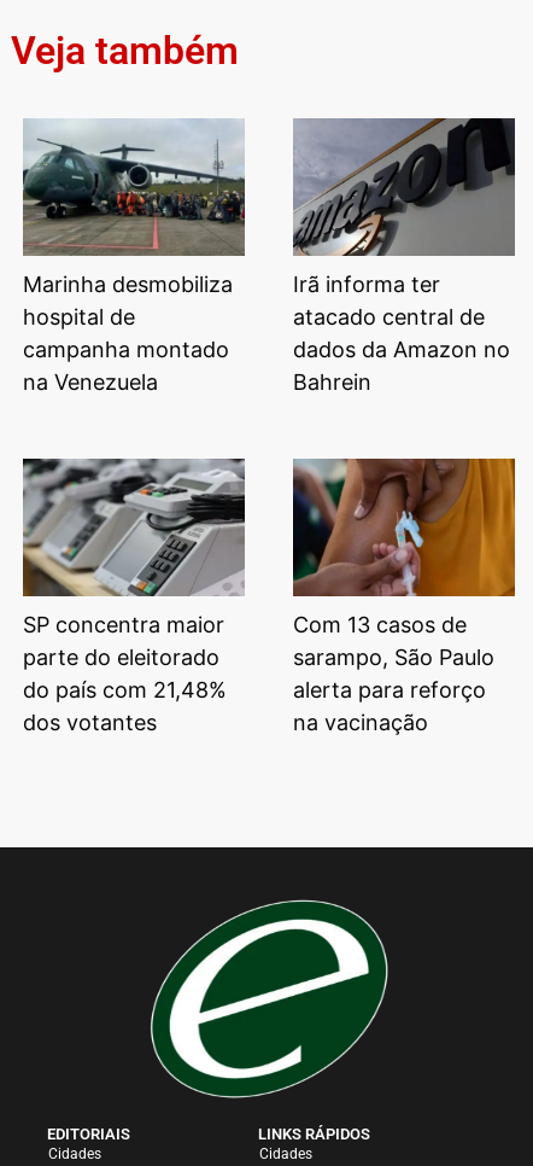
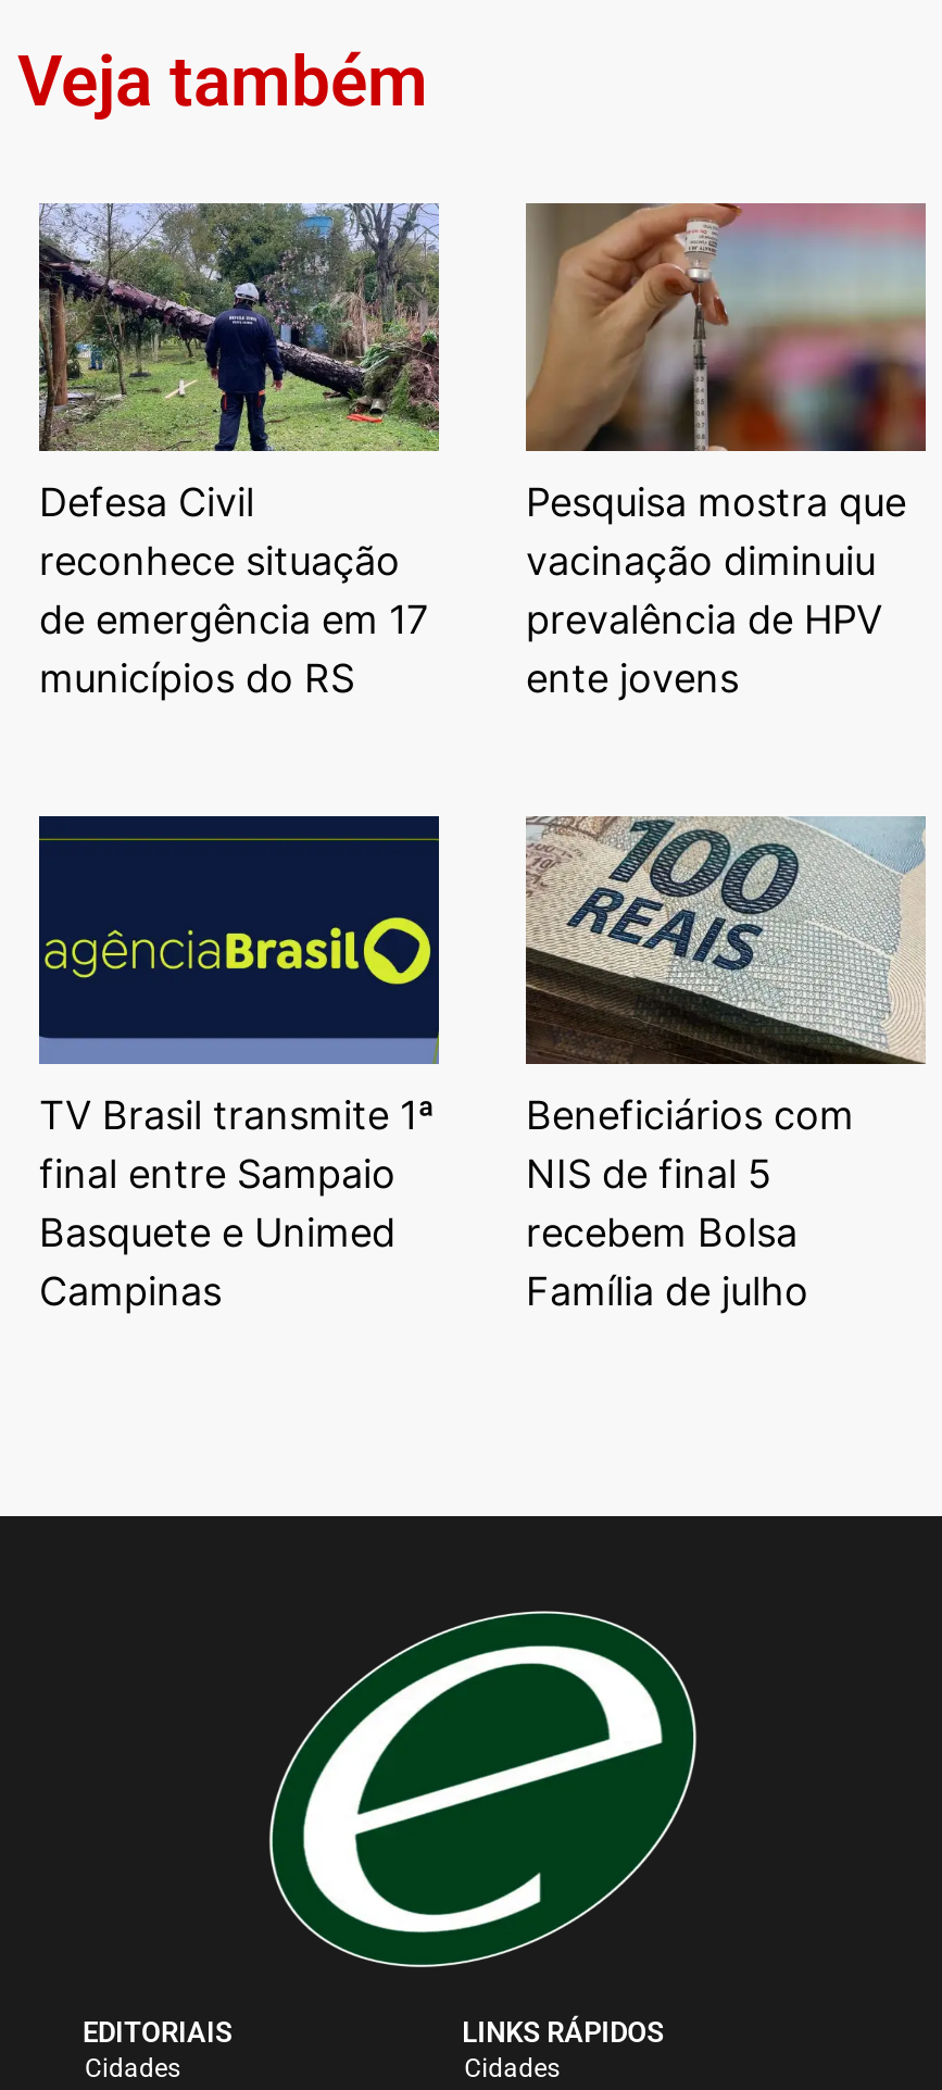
[23,119,245,395] [image] | Marinha desmobiliza | hospital de | campanha montado | na Venezuela -> [37,203,441,701] [image] | Defesa Civil | reconhece situação | de emergência em 17 | municípios do RS
[293,117,515,395] [image] | Irã informa ter | atacado central de | dados da Amazon no | Bahrein -> [526,201,926,701] [image] | Pesquisa mostra que | vacinação diminuiu | prevalência de HPV | ente jovens
[22,459,245,735] [image] | SP concentra maior | parte do eleitorado | do país com 21,48% | dos votantes -> [37,814,441,1314] [image] | TV Brasil transmite 1ª | final entre Sampaio | Basquete e Unimed | Campinas
[292,457,516,735] [image] | Com 13 casos de | sarampo, São Paulo | alerta para reforço | na vacinação -> [524,816,926,1314] [image] | Beneficiários com | NIS de final 5 | recebem Bolsa | Família de julho

